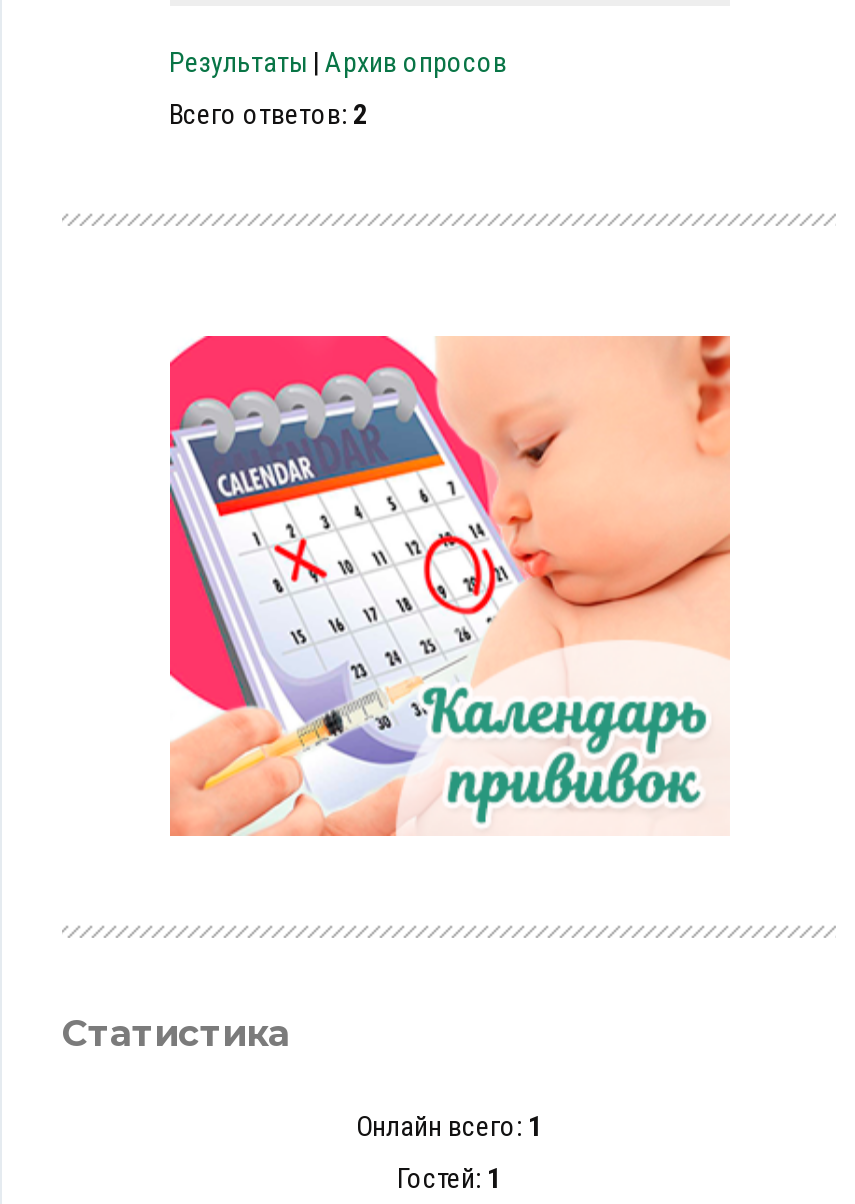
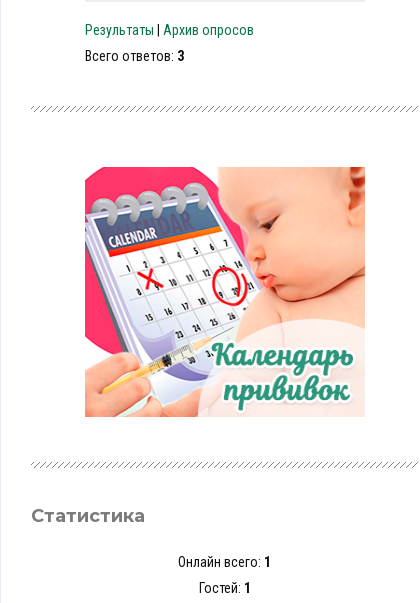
[169,99,367,131] Всего ответов: 2 -> [84,48,183,64] Всего ответов: 3

